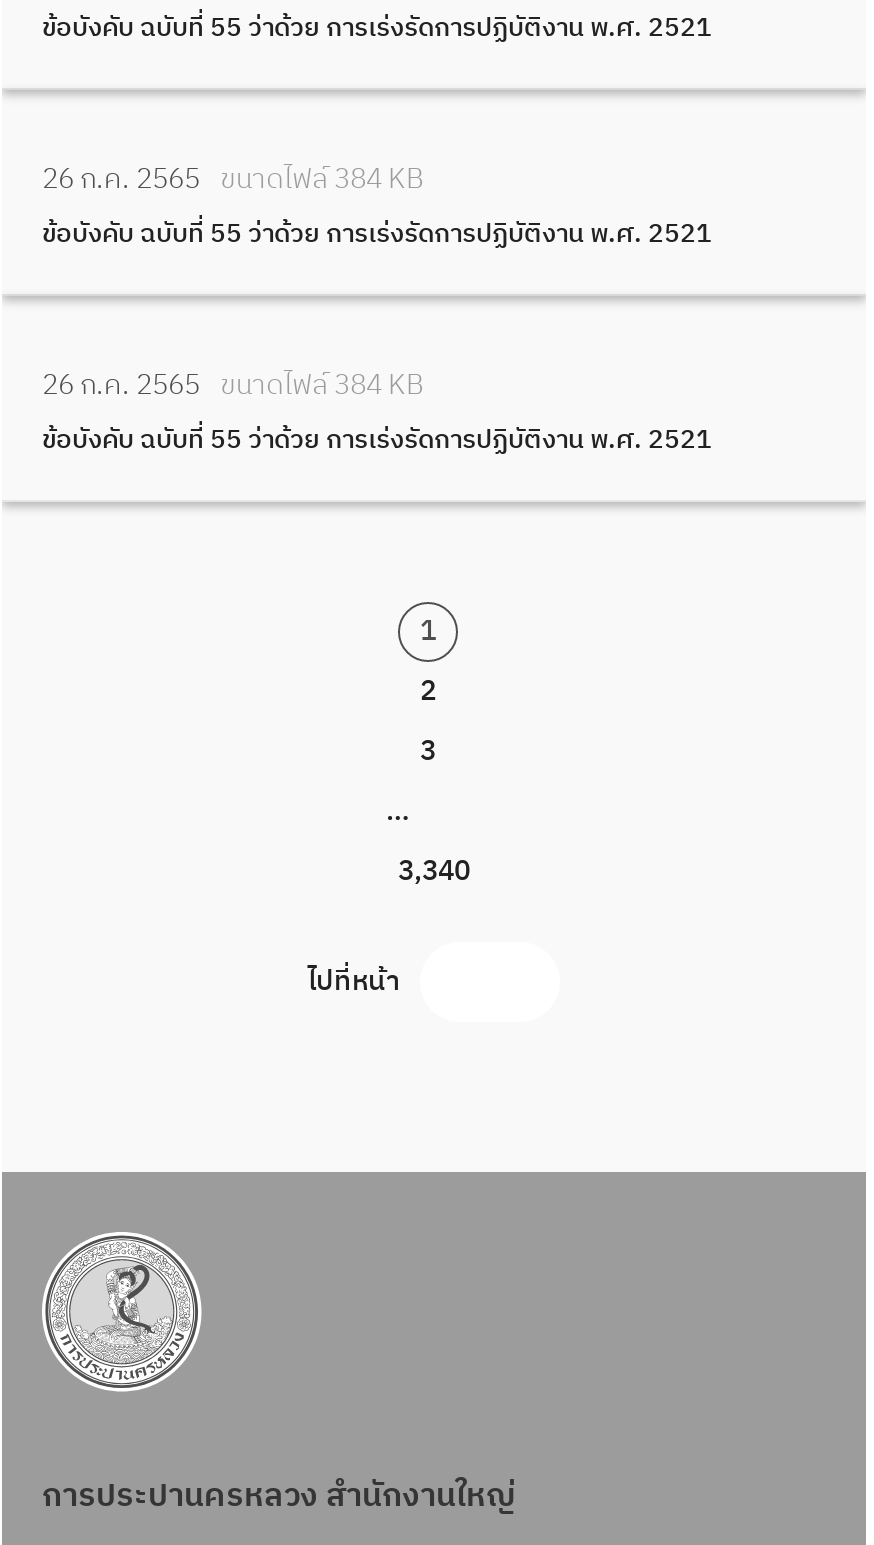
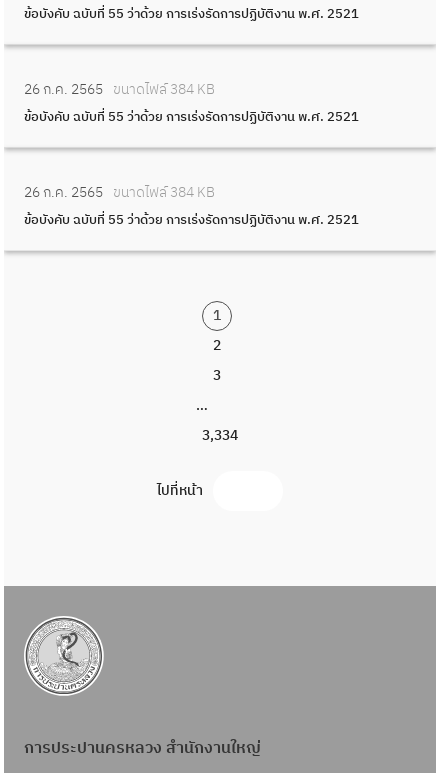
[398,847,470,893] 3,340 -> [202,423,238,446] 3,334

